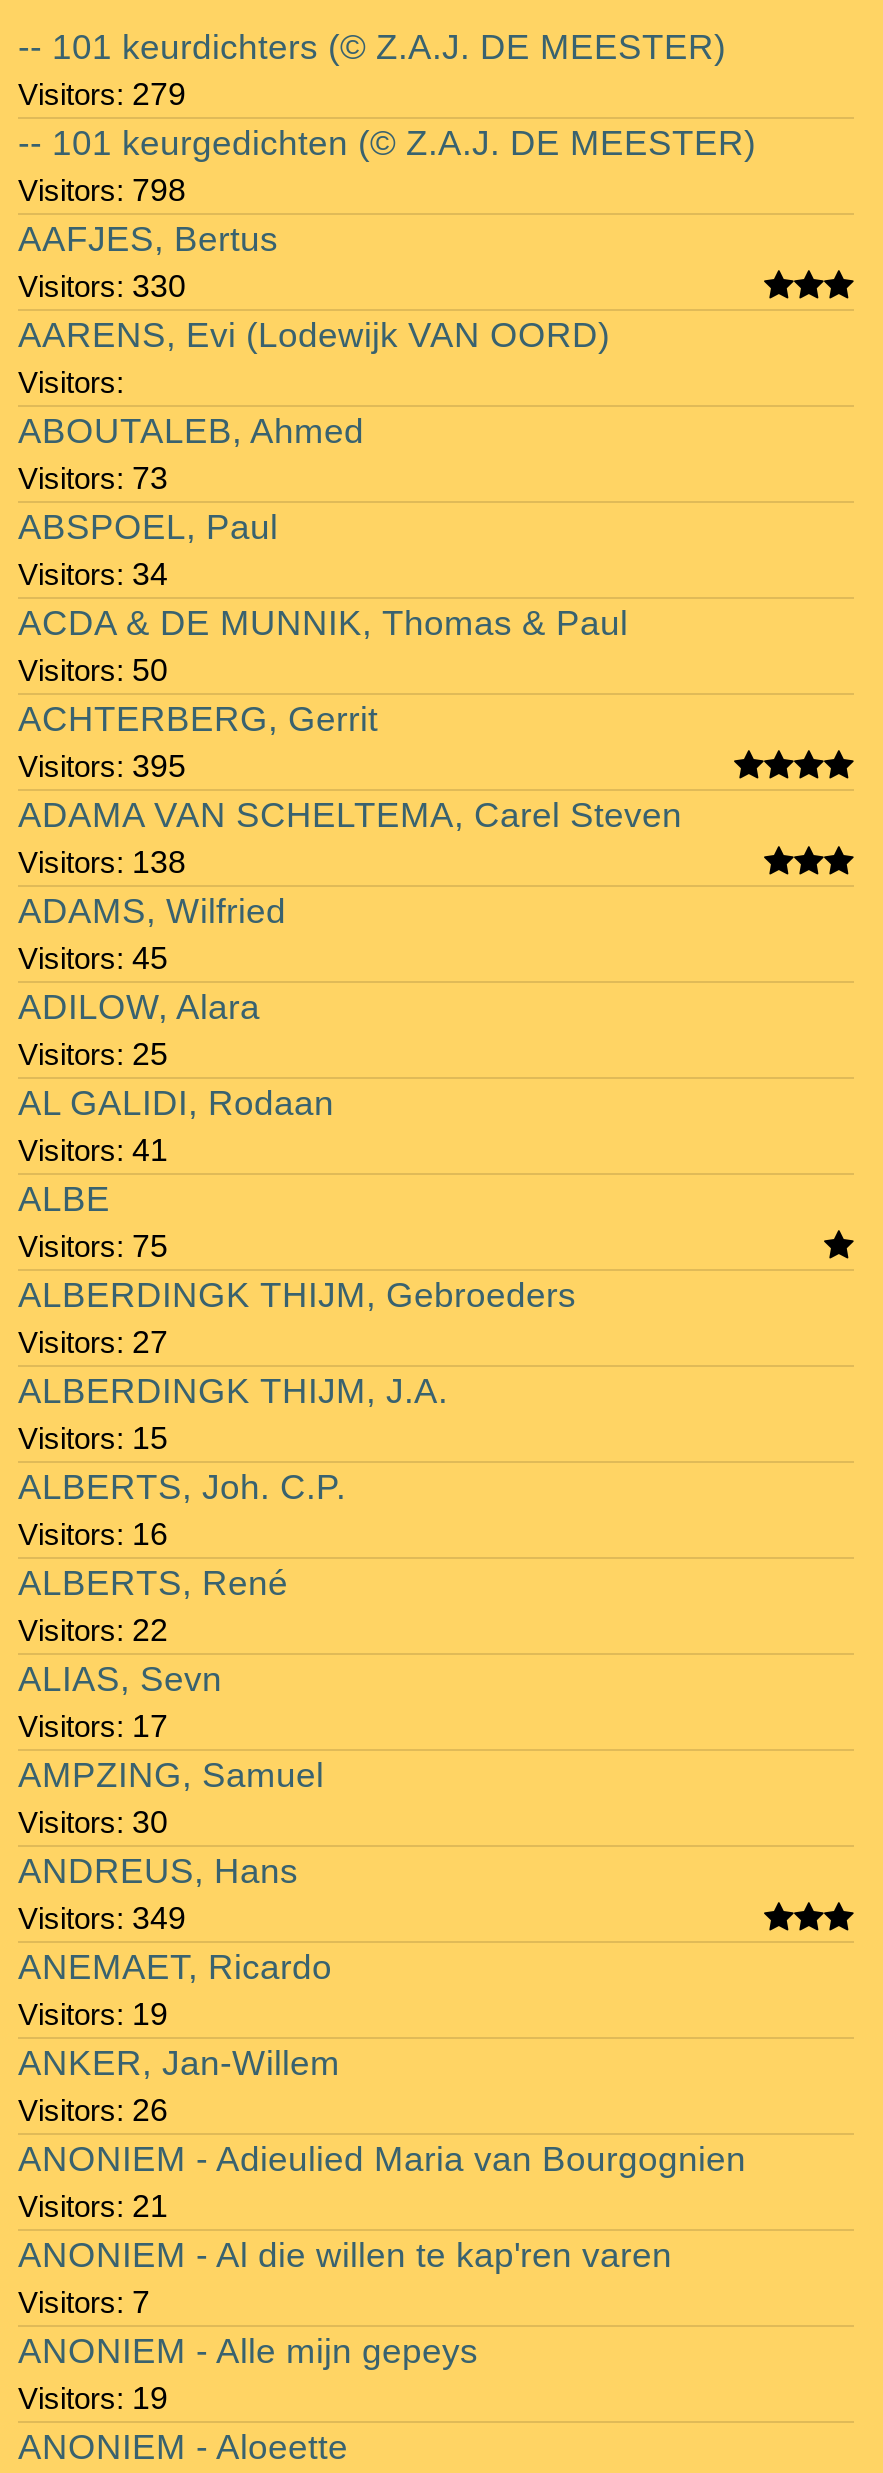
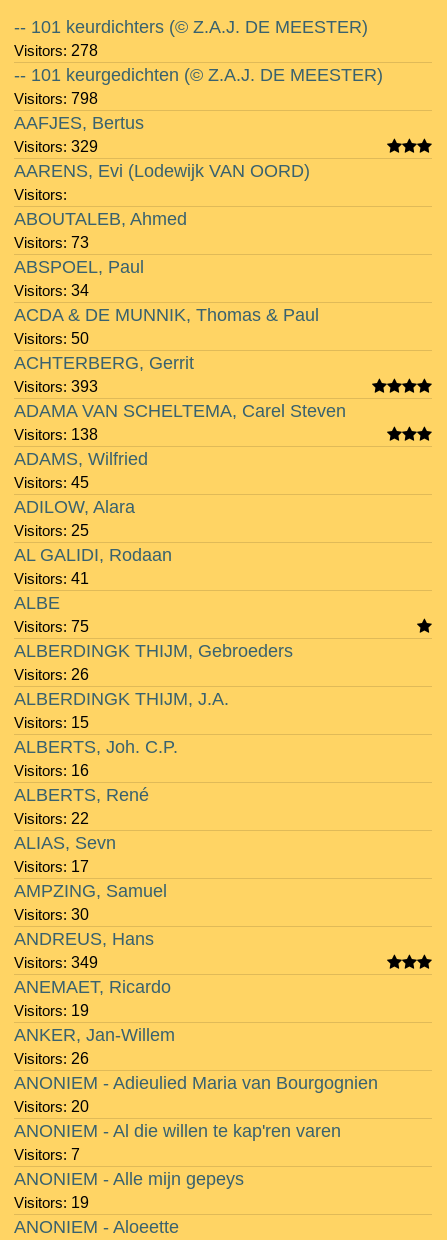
[18,77,186,111] Visitors: 279 -> [14,42,98,59] Visitors: 278
[18,269,186,303] Visitors: 330 -> [14,138,98,155] Visitors: 329
[18,749,186,783] Visitors: 395 -> [14,378,98,395] Visitors: 393
[18,1325,168,1359] Visitors: 27 -> [14,666,89,683] Visitors: 26
[18,2189,168,2223] Visitors: 21 -> [14,1098,89,1115] Visitors: 20

